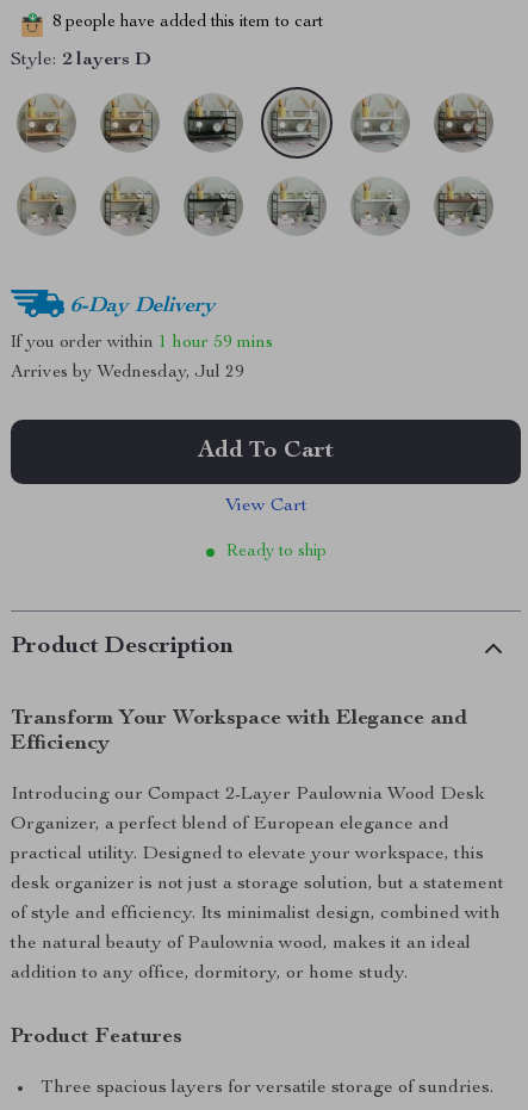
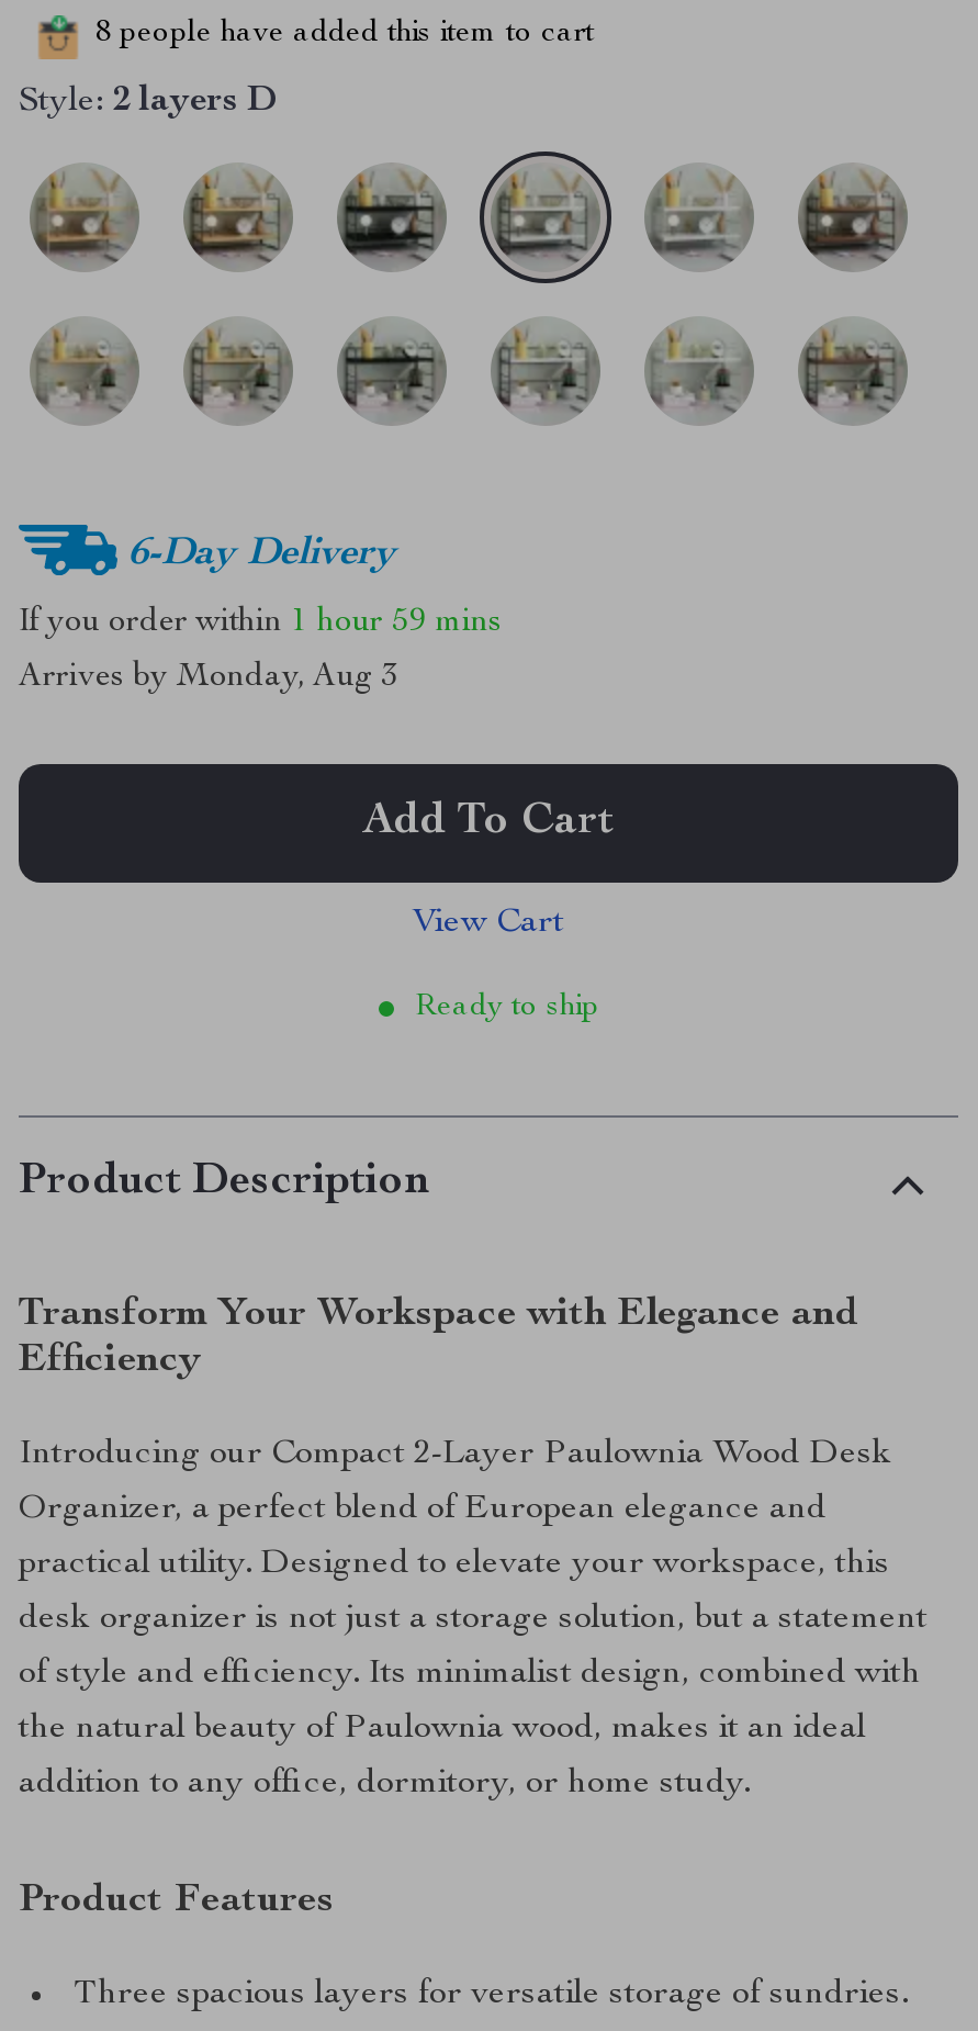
[11,364,244,382] Arrives by Wednesday, Jul 29 -> [19,661,398,694] Arrives by Monday, Aug 3

